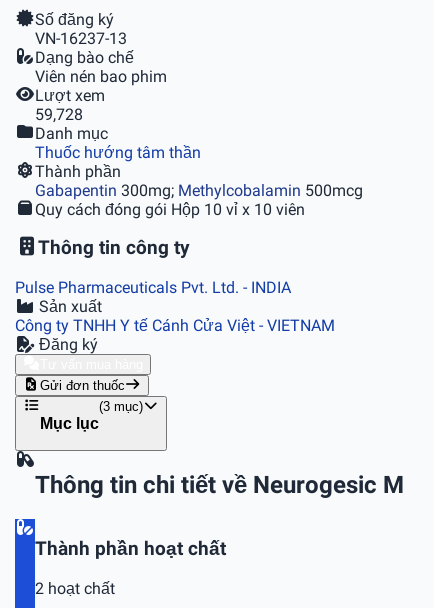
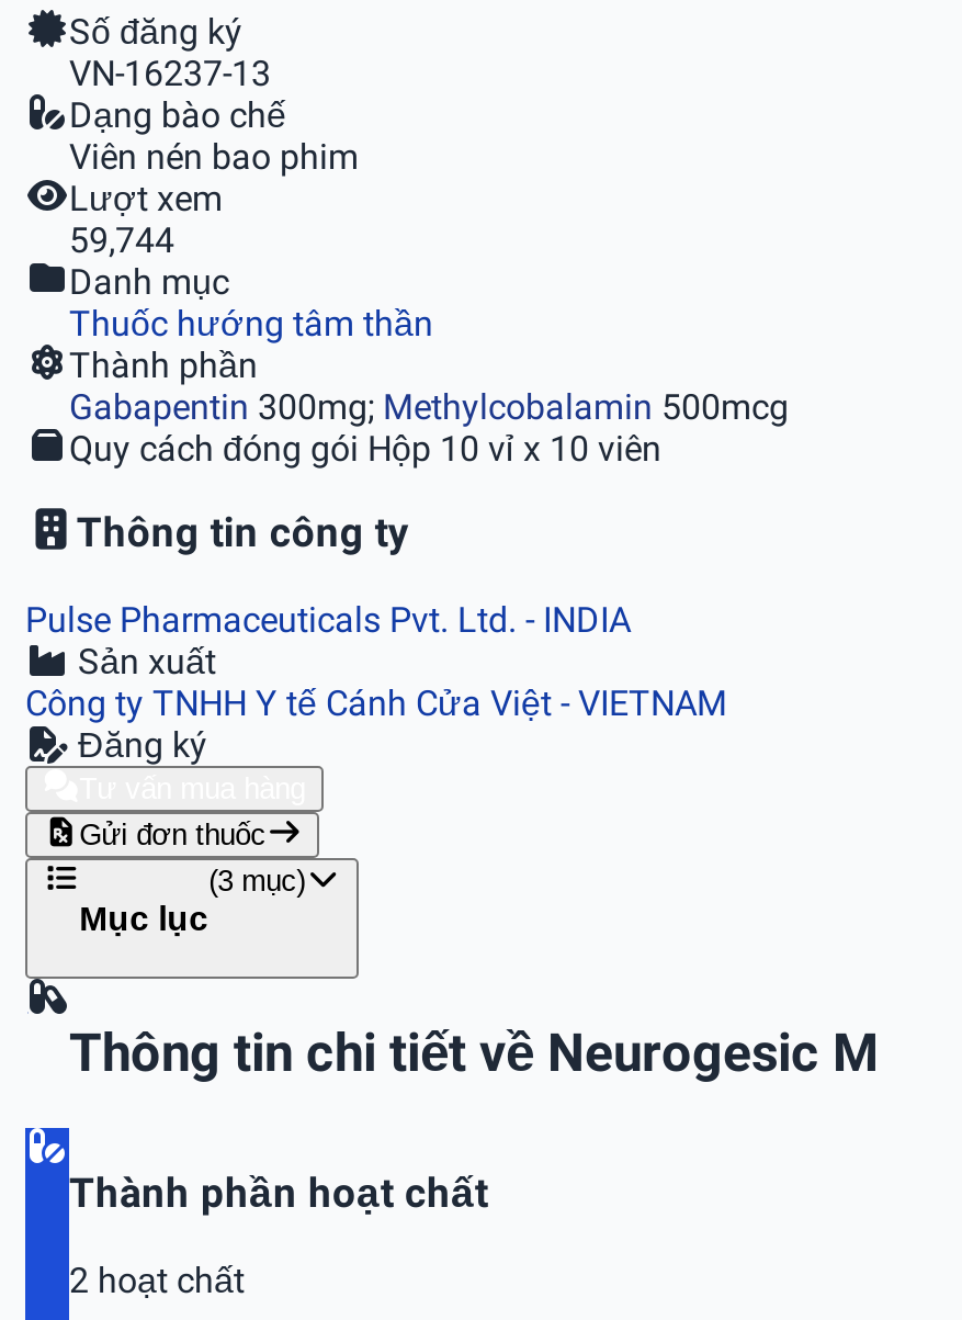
[35,105,83,124] 59,728 -> [69,219,174,260] 59,744

